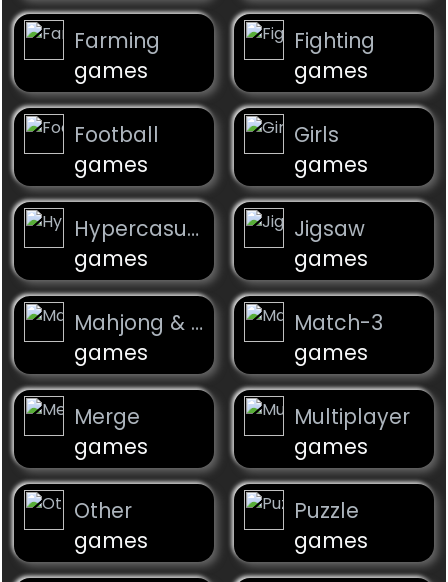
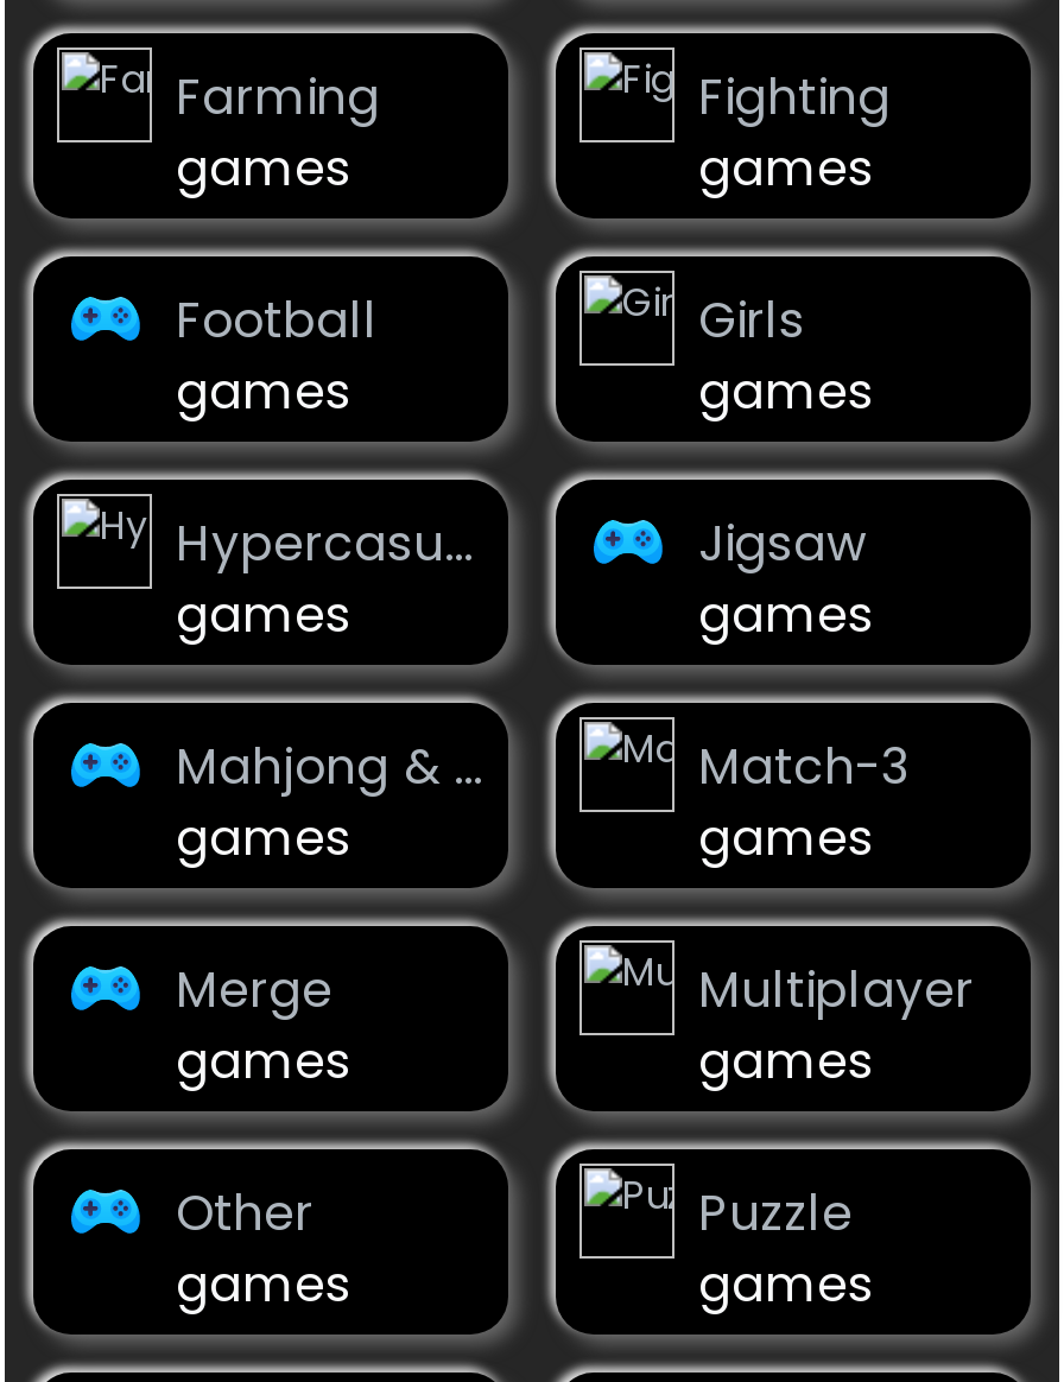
[23,113,65,155] [image] -> [57,271,152,366] [image]
[243,207,285,249] [image] -> [579,494,674,589] [image]
[23,301,65,343] [image] -> [57,717,152,812] [image]
[23,395,65,437] [image] -> [57,940,152,1035] [image]
[23,489,65,531] [image] -> [57,1164,152,1259] [image]

